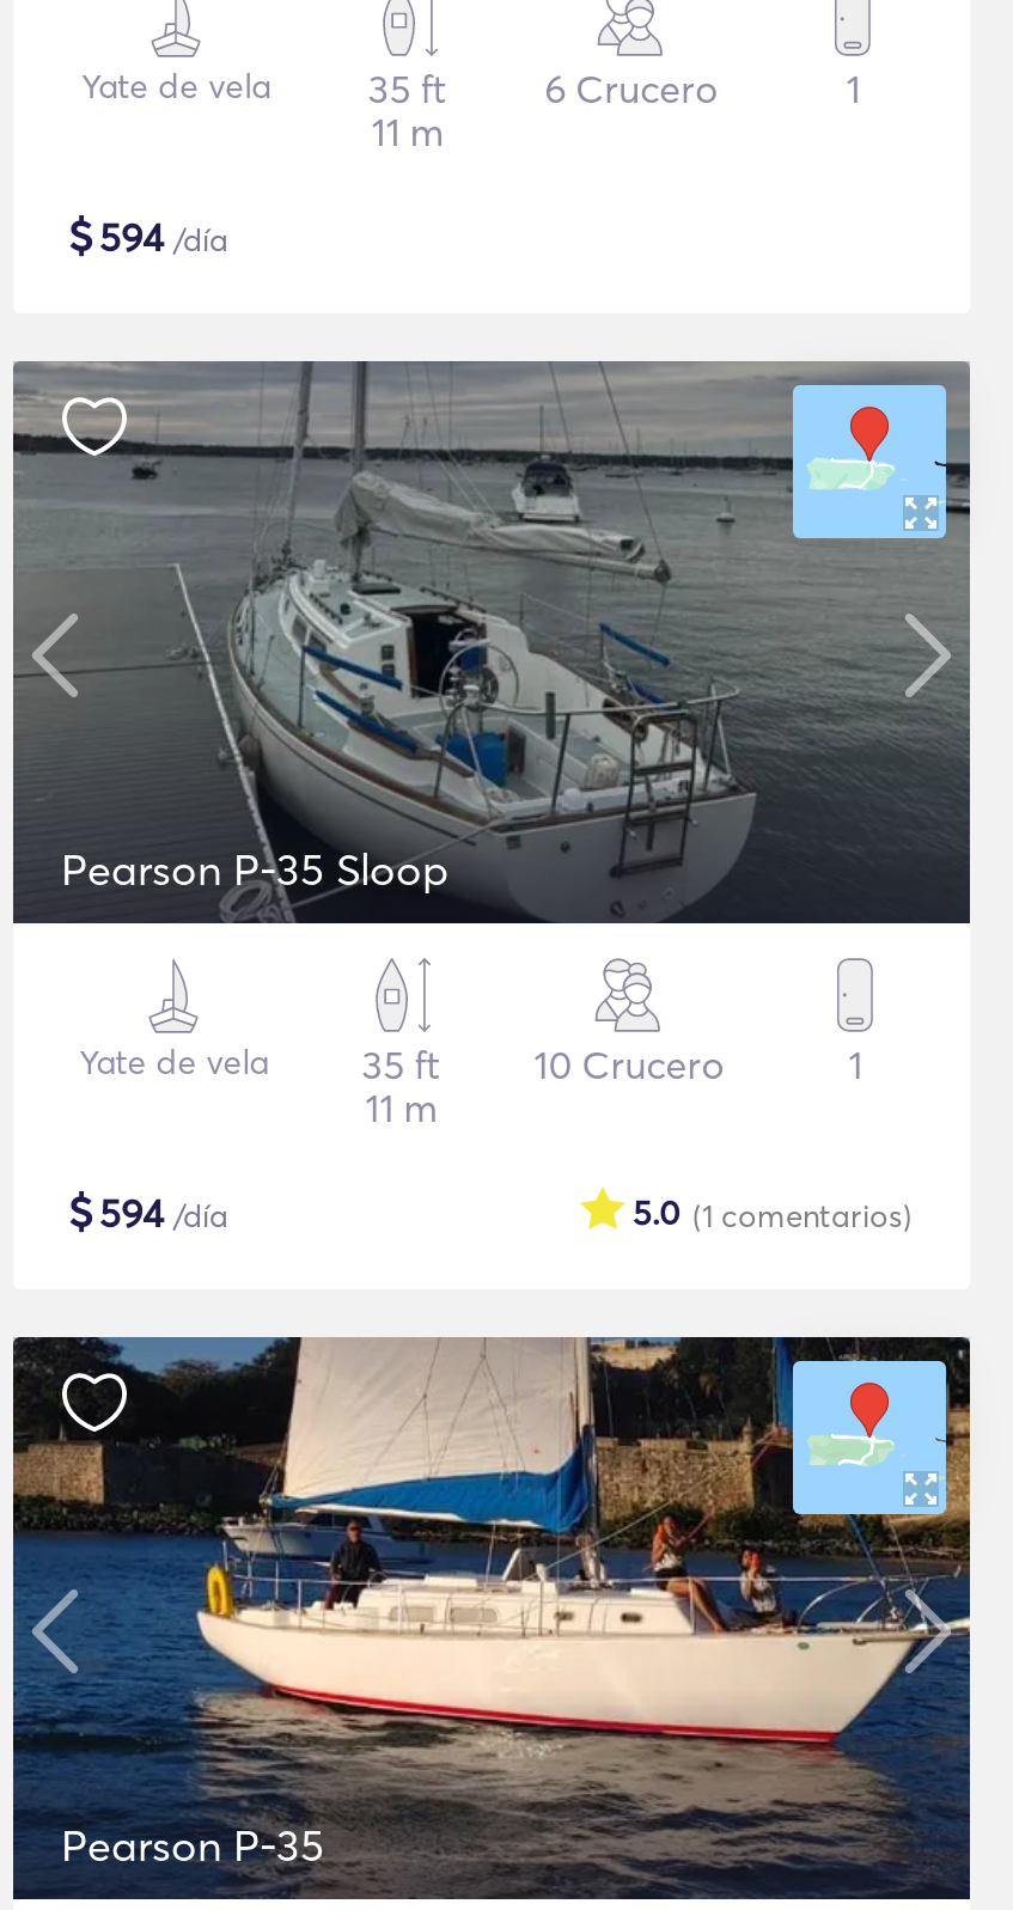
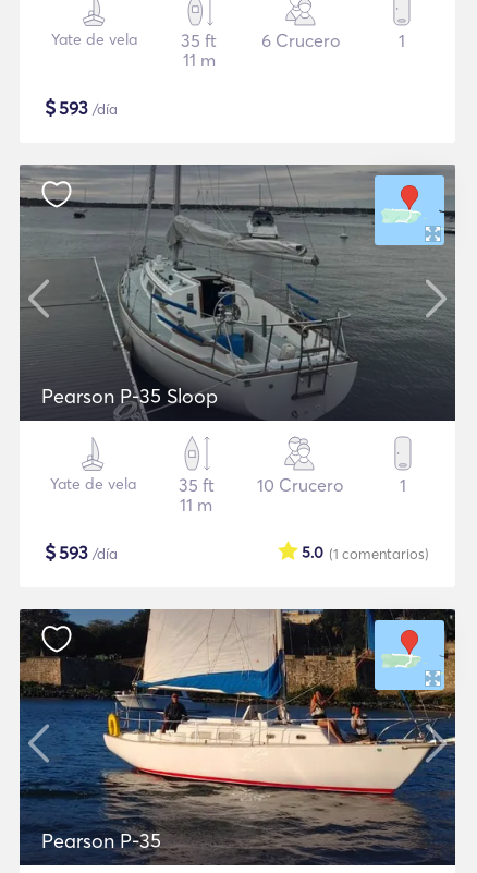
[68,208,228,263] $594 /día -> [45,95,118,120] $593 /día
[68,1184,228,1239] $594 /día -> [45,539,118,565] $593 /día

